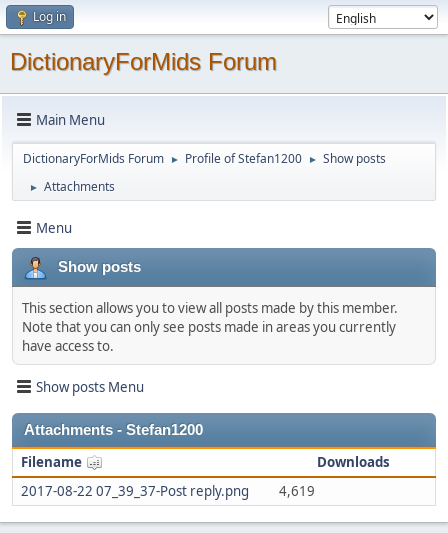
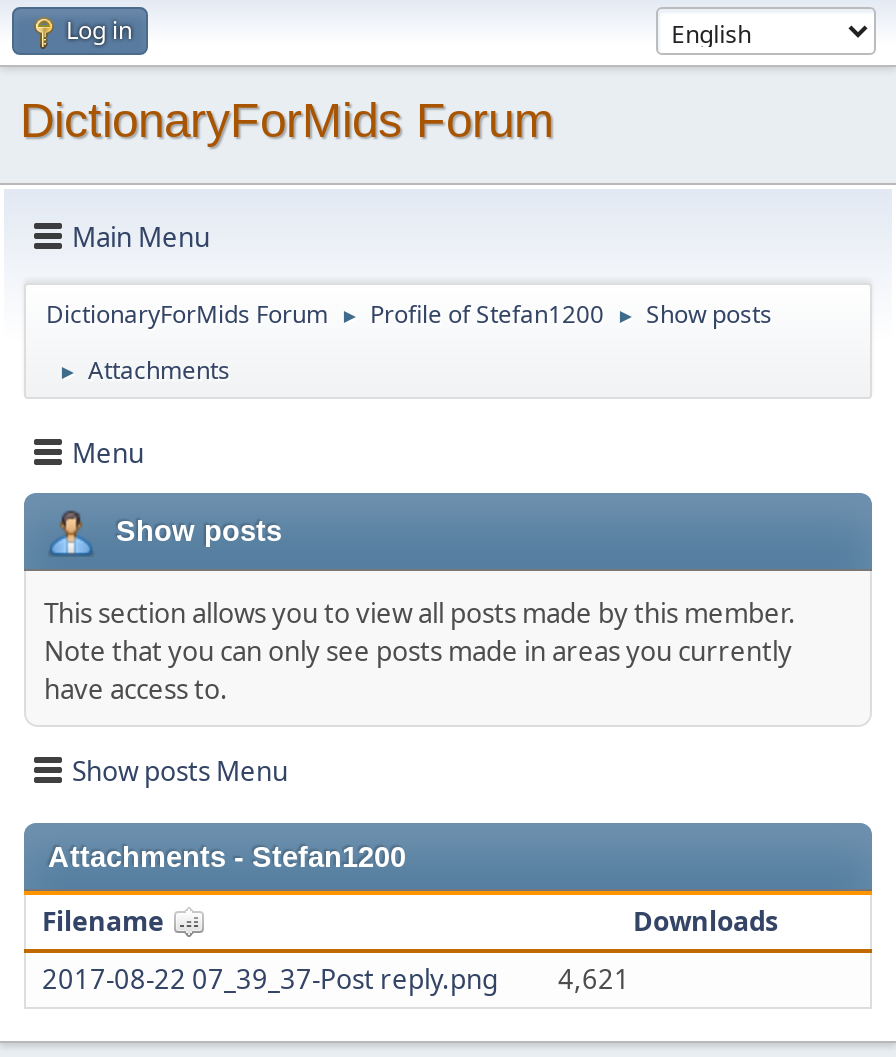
[21,482,315,500] 2017-08-22 07_39_37-Post reply.png 4,619 -> [42,961,630,997] 2017-08-22 07_39_37-Post reply.png 4,621

